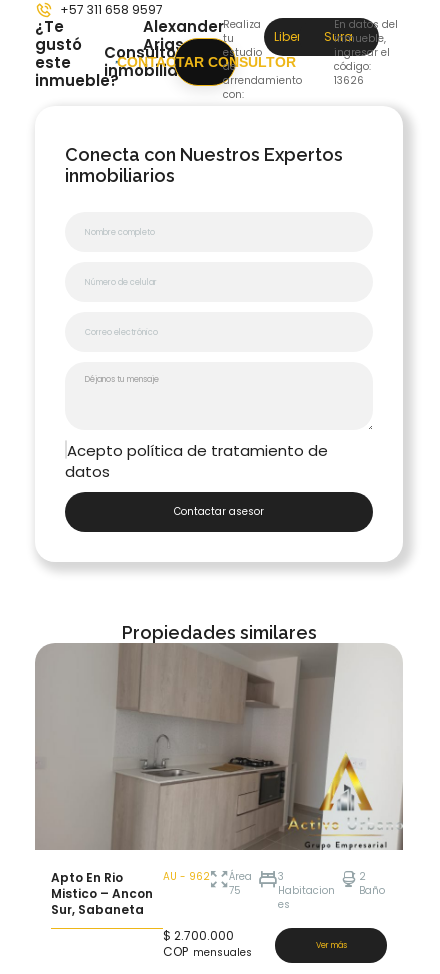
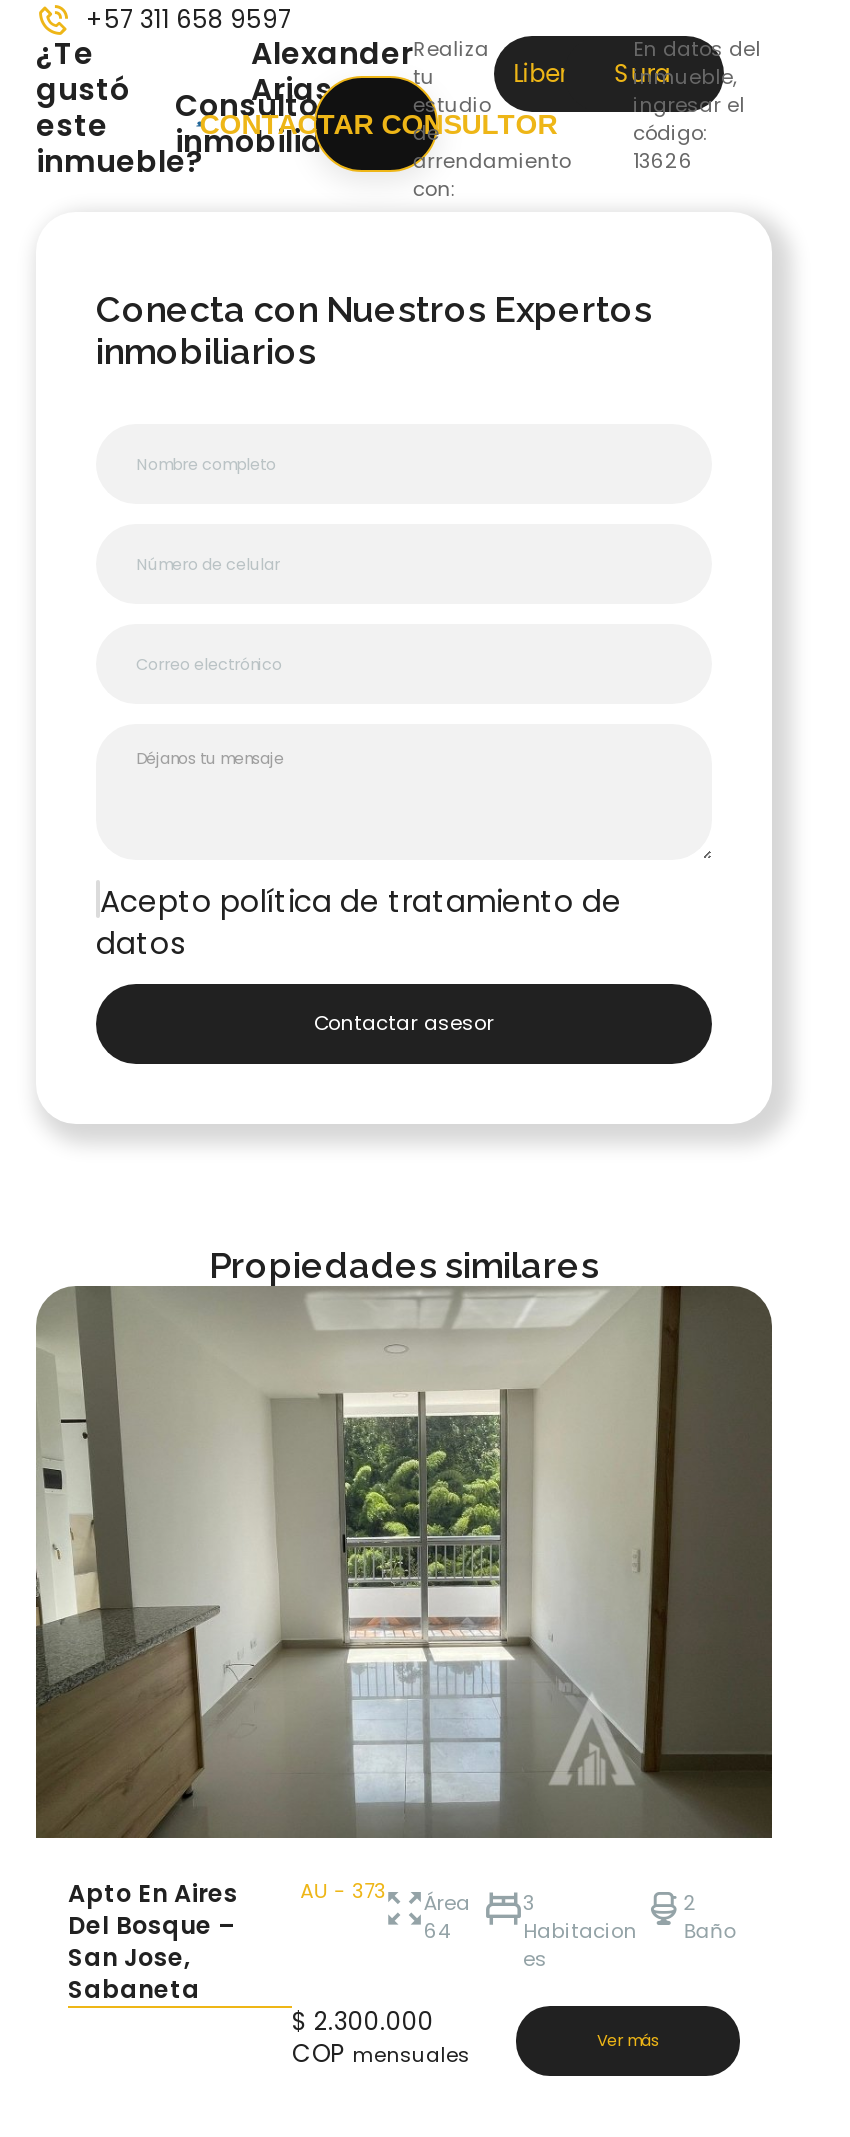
[36,643,403,917] [image] | Apto En Rio | Mistico – Ancon | Sur, Sabaneta -> [36,1284,774,2006] [image] | Apto En Aires | Del Bosque – | San Jose, | Sabaneta
[163,868,284,883] AU - 962 Área 3 -> [300,1876,535,1918] AU - 373 Área 3
[229,882,241,897] 75 -> [424,1916,450,1946] 64
[163,926,234,943] $2.700.000 -> [292,2004,434,2038] $2.300.000

